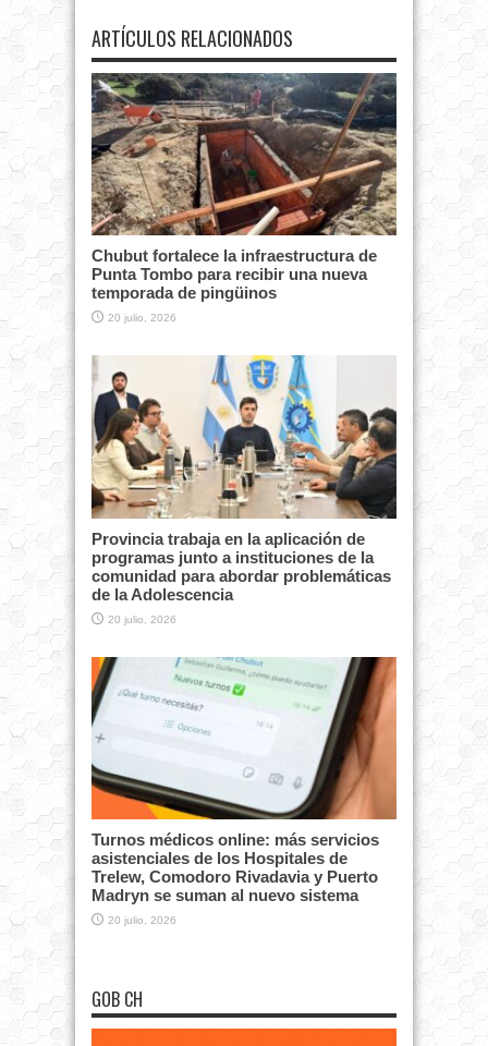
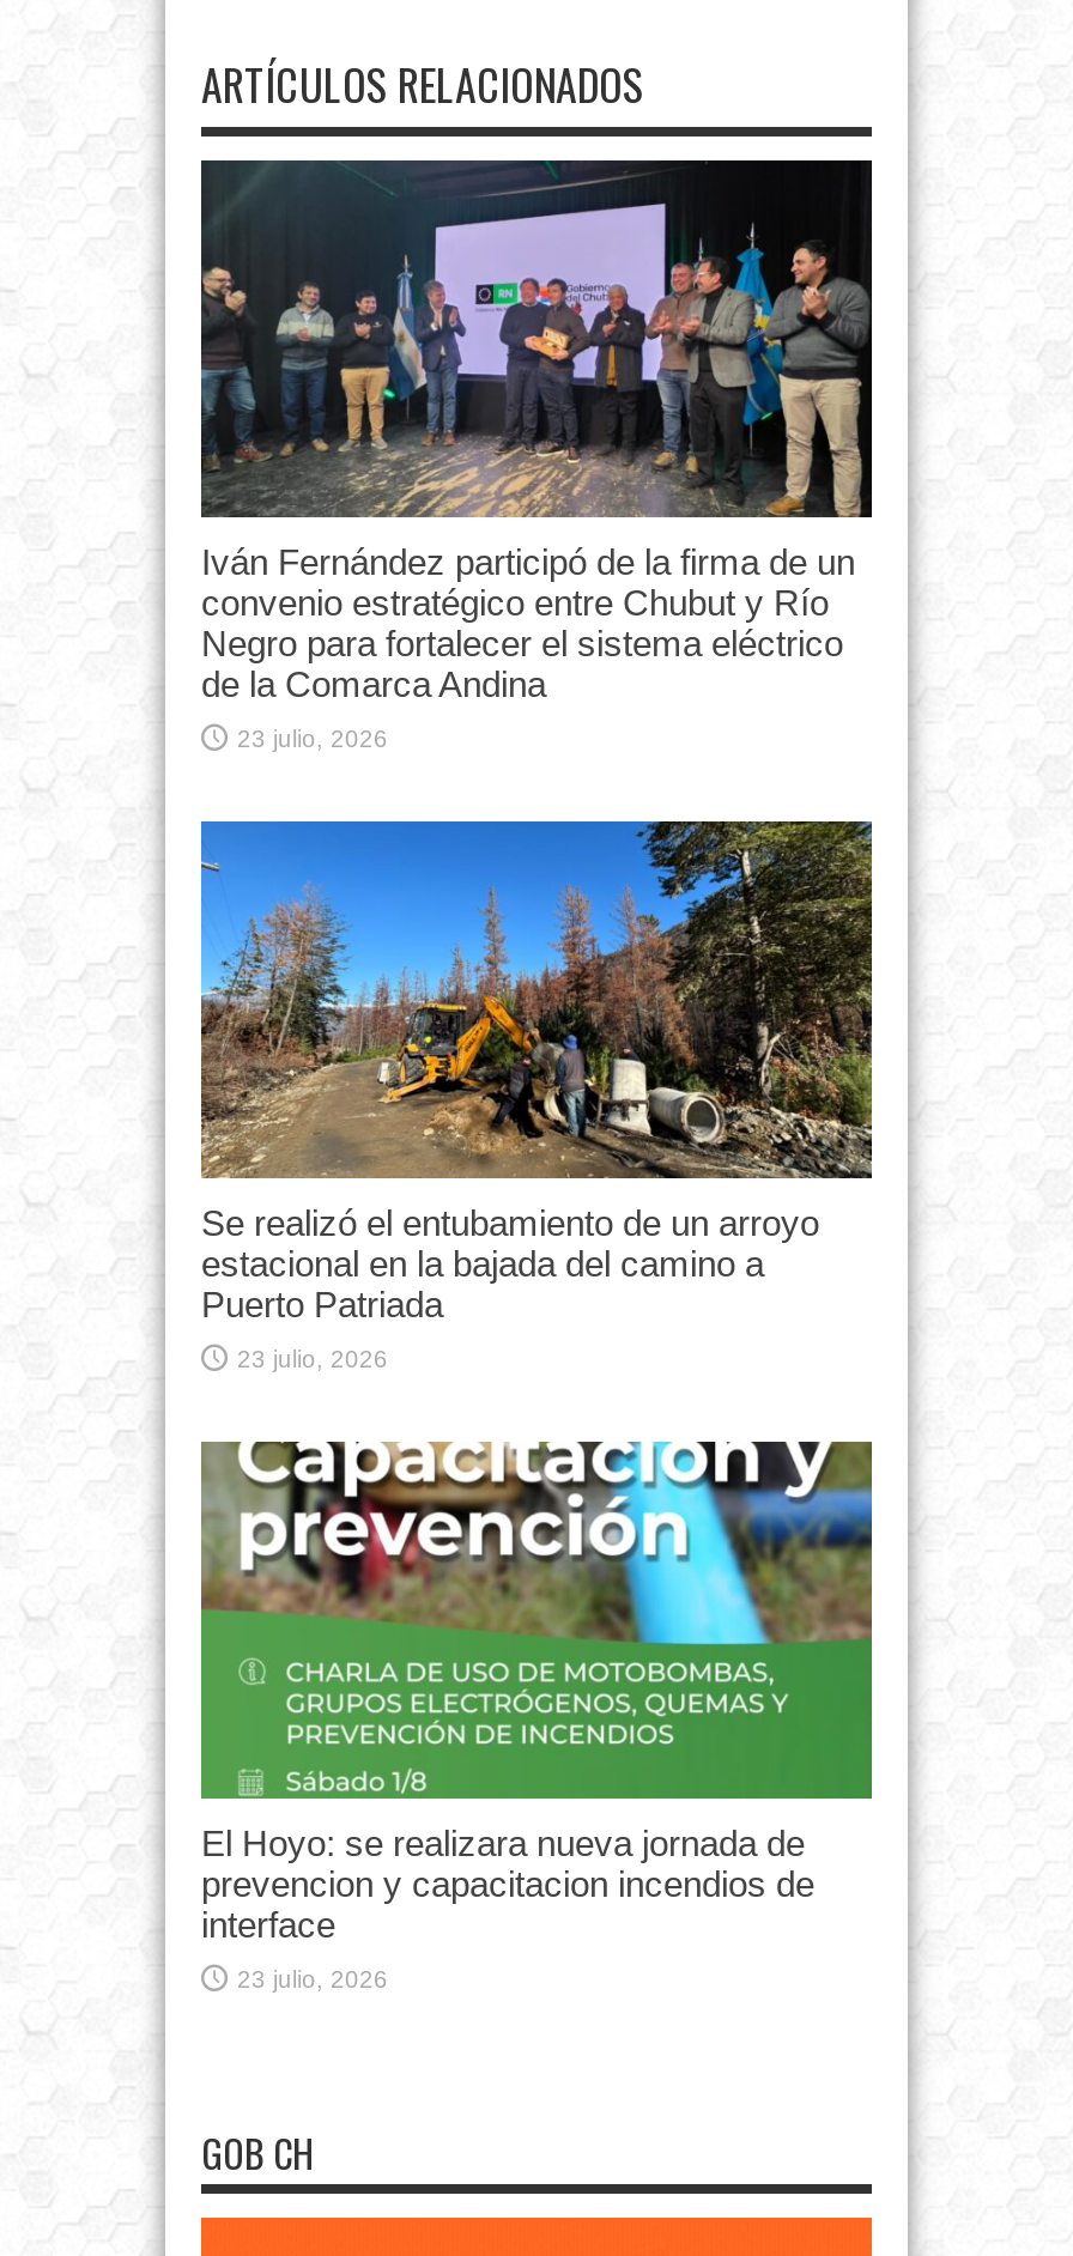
[90,72,398,302] [image] | Chubut fortalece la infraestructura de | Punta Tombo para recibir una nueva | temporada de pingüinos -> [201,158,874,704] [image] | Iván Fernández participó de la firma de un | convenio estratégico entre Chubut y Río | Negro para fortalecer el sistema eléctrico | de la Comarca Andina
[108,312,176,324] 20 julio, 2026 -> [237,726,388,752] 23 julio, 2026
[90,354,396,603] [image] | Provincia trabaja en la aplicación de | programas junto a instituciones de la | comunidad para abordar problemáticas | de la Adolescencia -> [199,781,874,1325] [image] | Se realizó el entubamiento de un arroyo | estacional en la bajada del camino a | Puerto Patriada
[108,613,176,625] 20 julio, 2026 -> [237,1346,388,1373] 23 julio, 2026
[90,656,398,904] [image] | Turnos médicos online: más servicios | asistenciales de los Hospitales de | Trelew, Comodoro Rivadavia y Puerto | Madryn se suman al nuevo sistema -> [199,1439,874,1945] [image] | El Hoyo: se realizara nueva jornada de | prevencion y capacitacion incendios de | interface
[108,914,176,926] 20 julio, 2026 -> [237,1966,388,1993] 23 julio, 2026

